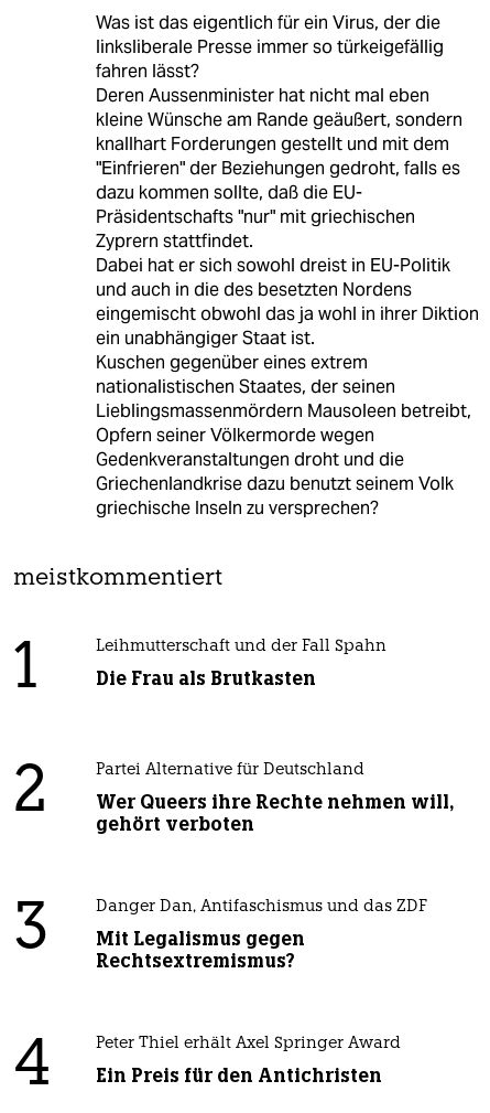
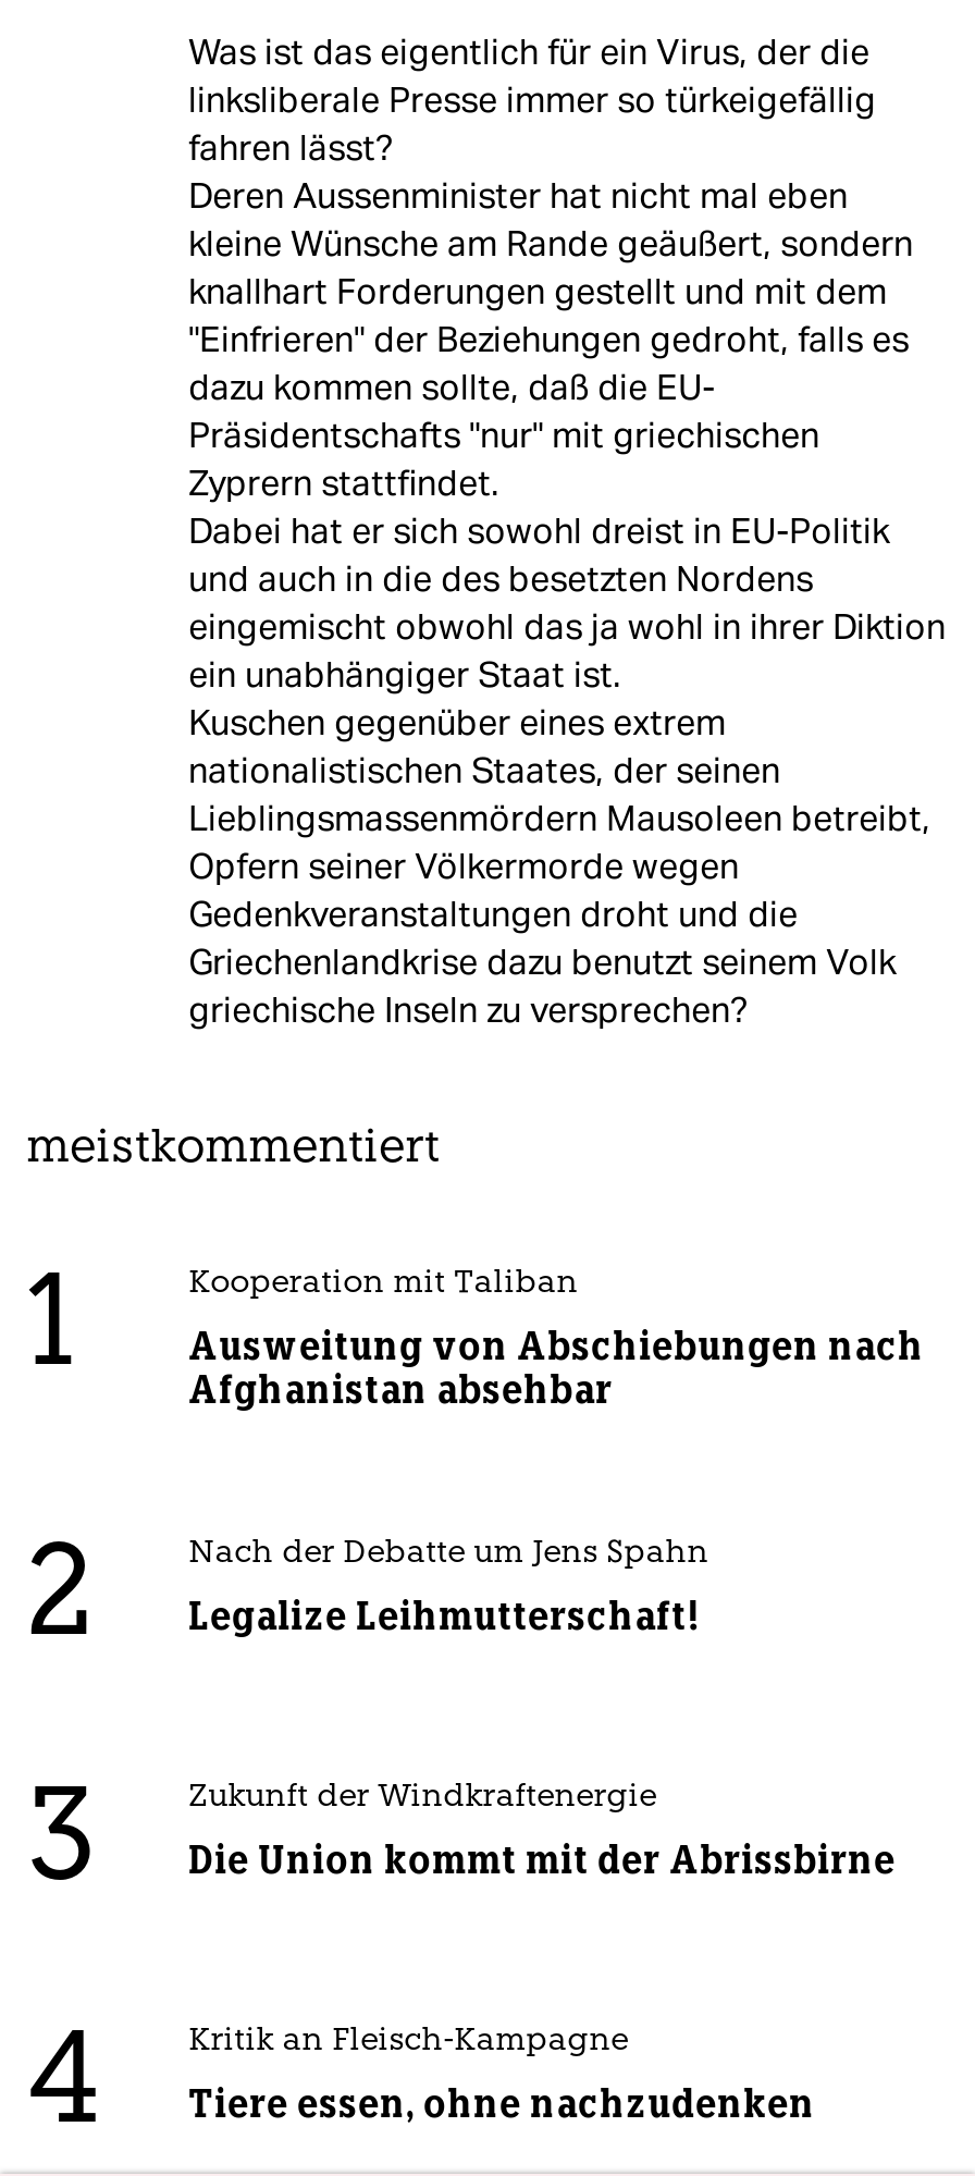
[95,638,386,655] Leihmutterschaft und der Fall Spahn -> [189,1268,578,1300] Kooperation mit Taliban
[95,666,316,690] Die Frau als Brutkasten -> [189,1322,924,1413] Ausweitung von Abschiebungen nach | Afghanistan absehbar
[95,762,364,778] Partei Alternative für Deutschland -> [189,1537,709,1570] Nach der Debatte um Jens Spahn
[95,789,453,836] Wer Queers ihre Rechte nehmen will, | gehört verboten -> [189,1592,698,1640] Legalize Leihmutterschaft!
[95,899,427,915] Danger Dan, Antifaschismus und das ZDF -> [189,1781,657,1814] Zukunft der Windkraftenergie
[95,926,305,973] Mit Legalismus gegen | Rechtsextremismus? -> [189,1836,896,1884] Die Union kommt mit der Abrissbirne
[95,1035,400,1052] Peter Thiel erhält Axel Springer Award -> [189,2025,628,2058] Kritik an Fleisch-Kampagne
[95,1063,382,1087] Ein Preis für den Antichristen -> [189,2080,815,2127] Tiere essen, ohne nachzudenken

